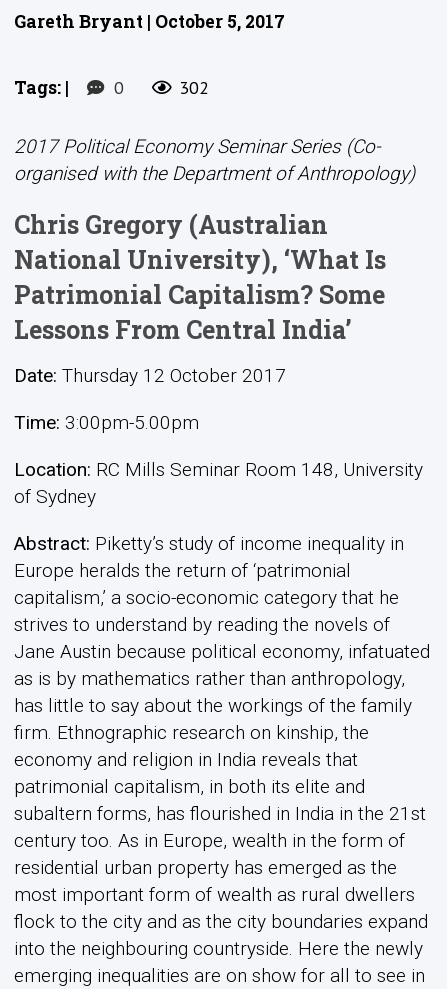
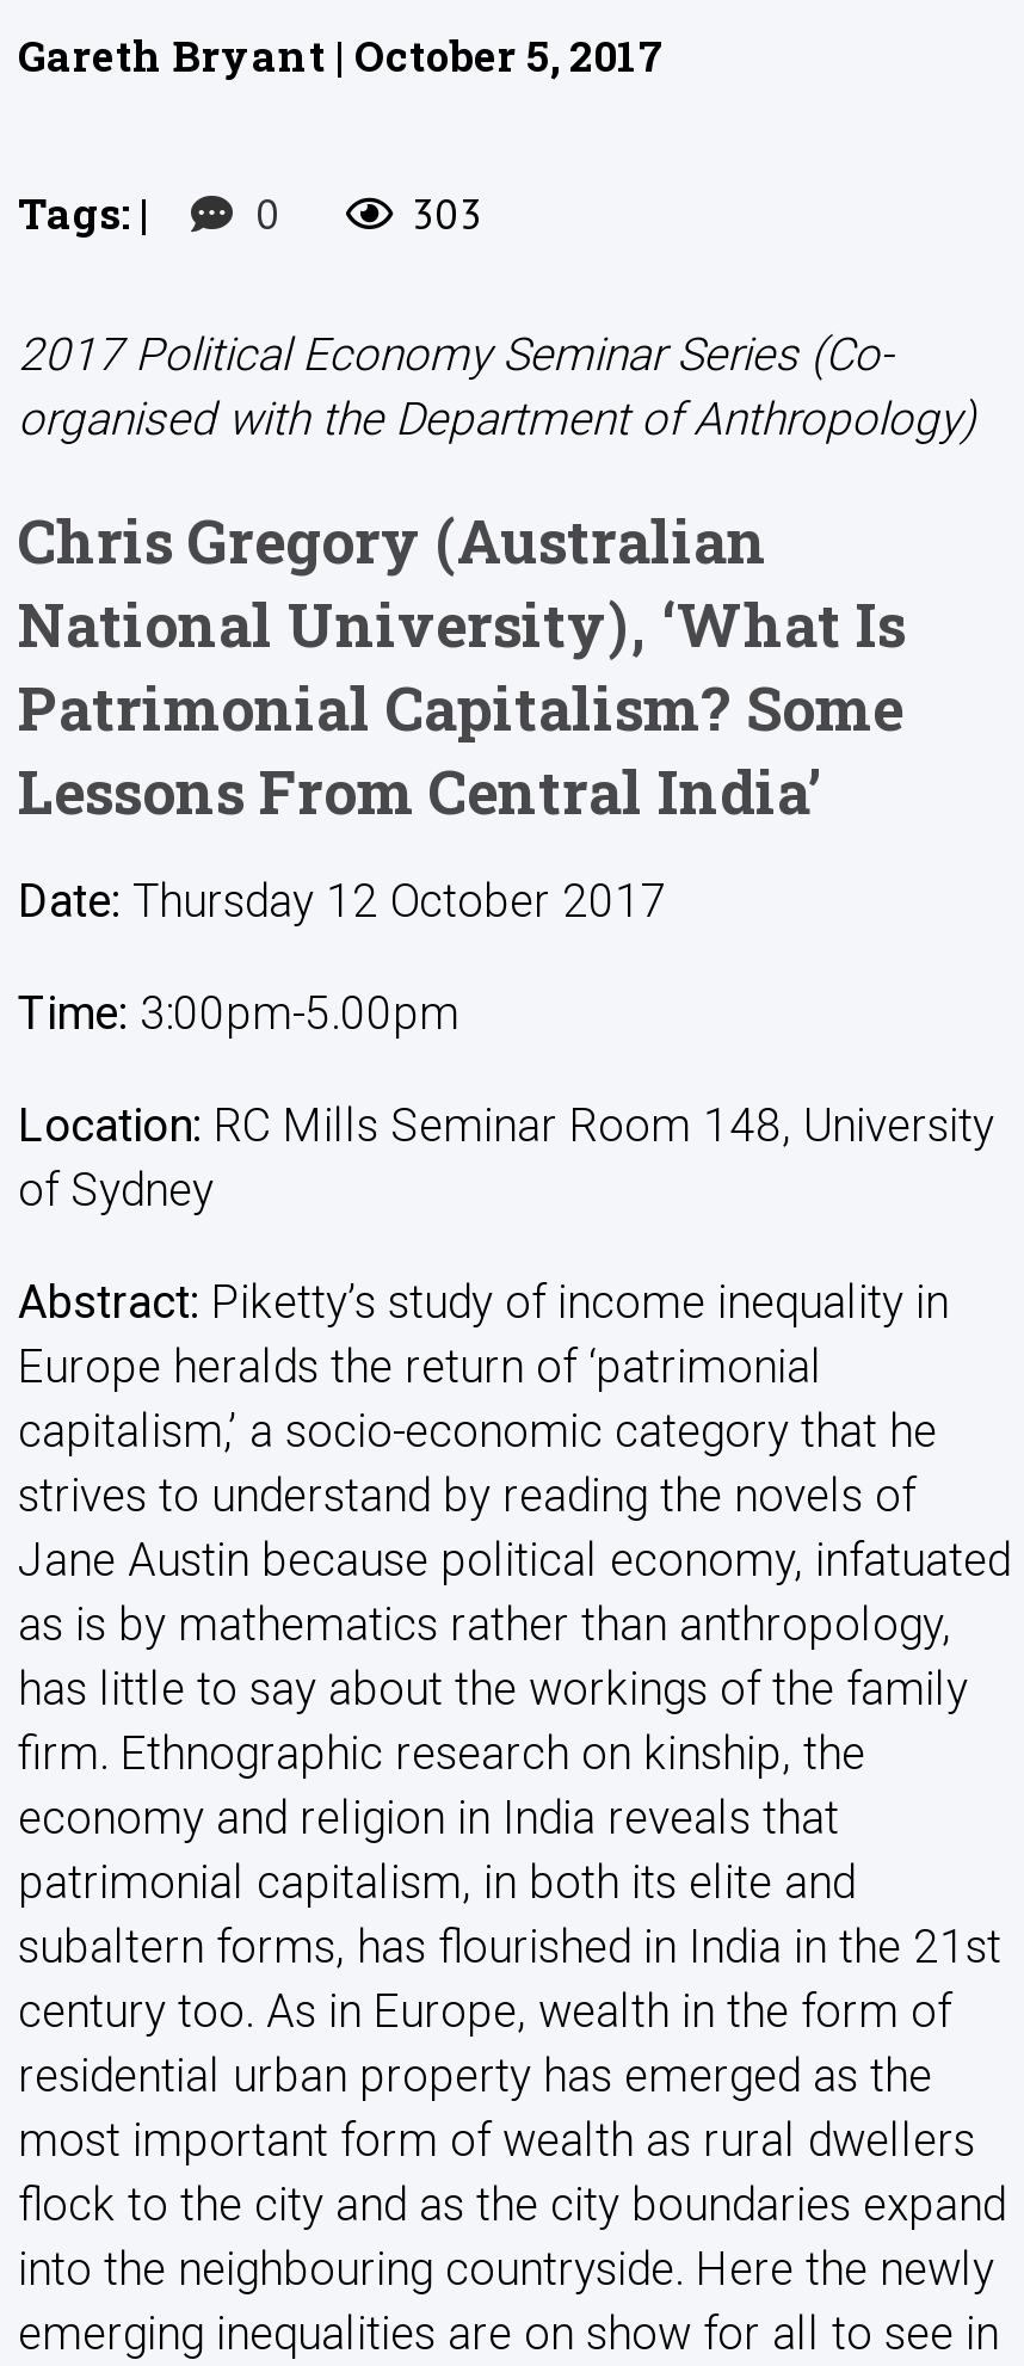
[179,75,209,98] 302 -> [412,185,483,240] 303

